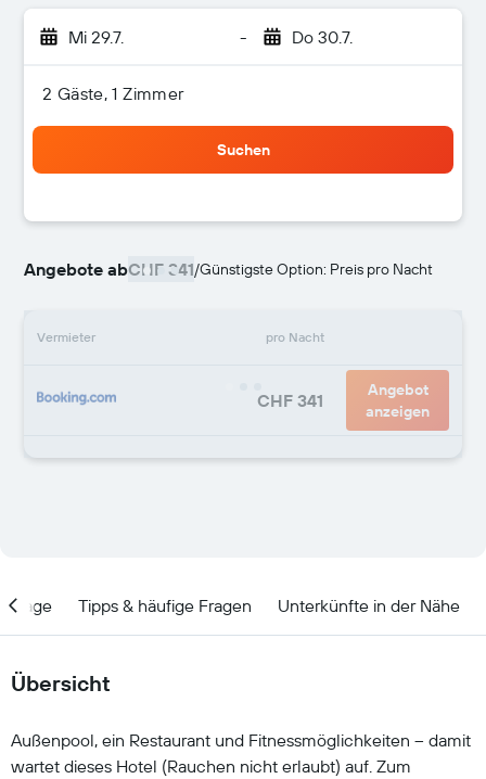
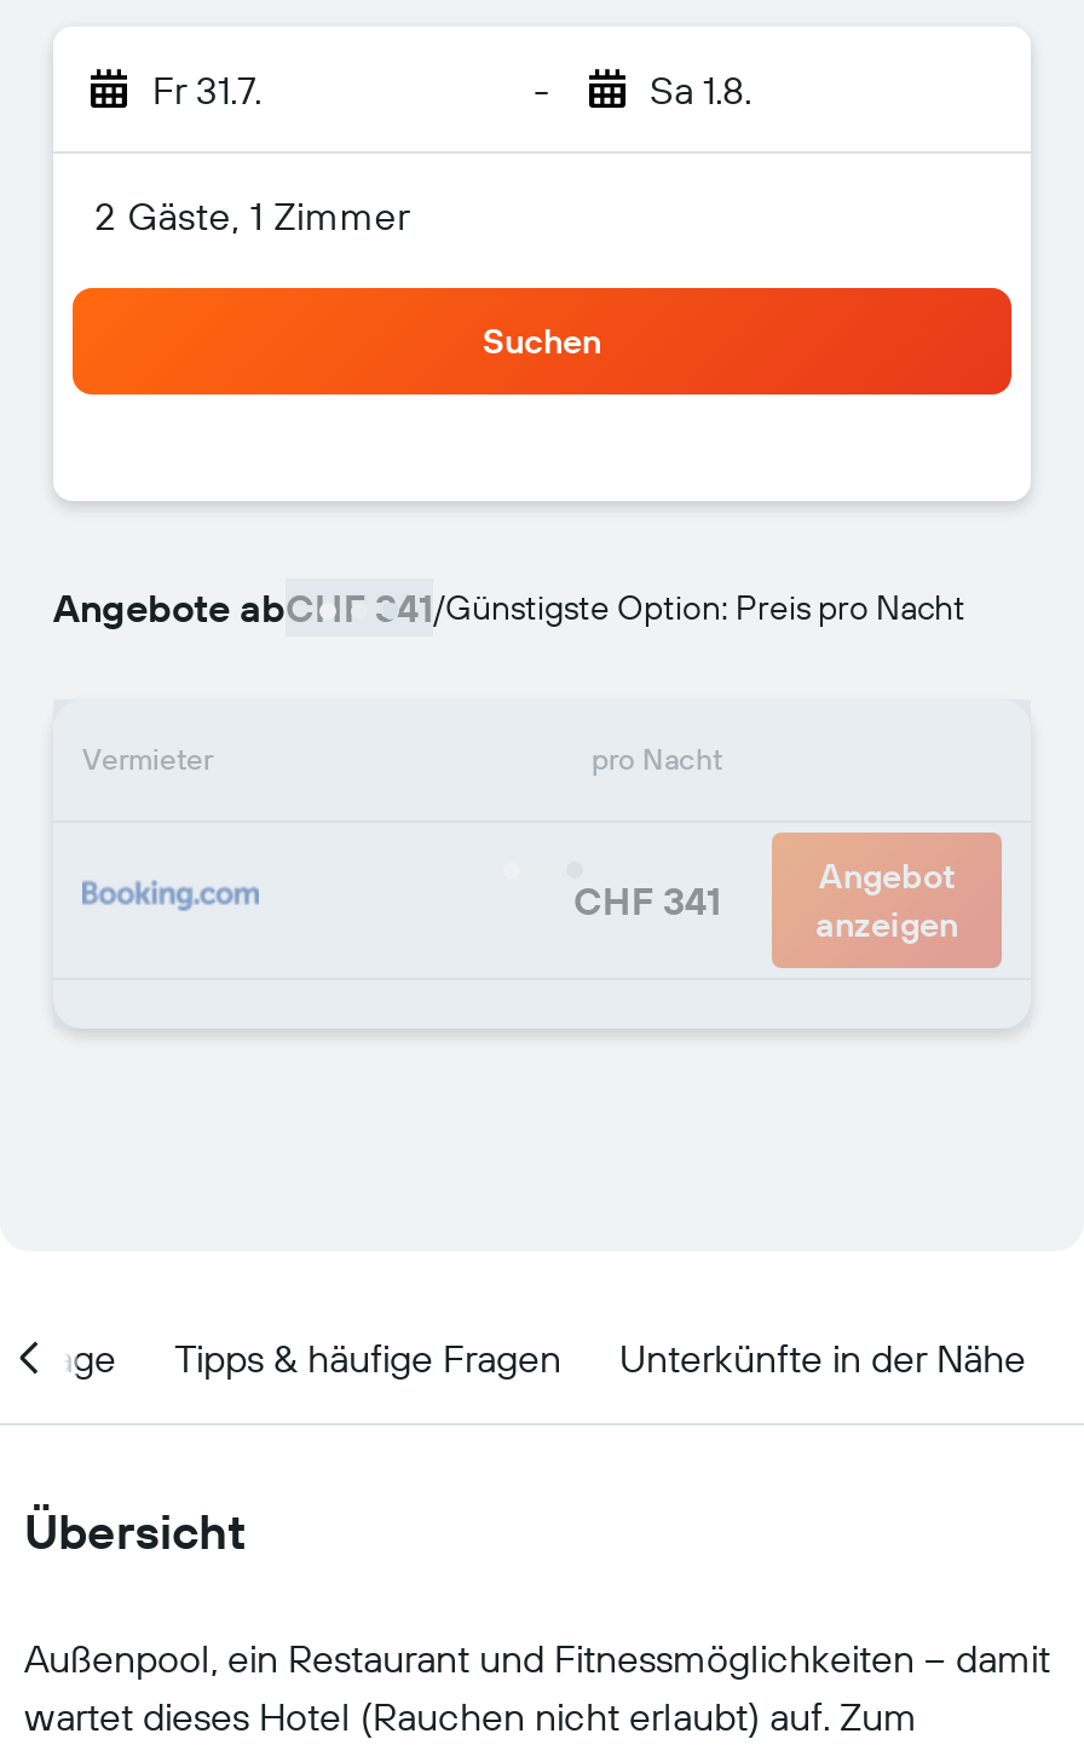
[68,26,124,48] Mi 29.7. -> [152,65,261,114] Fr 31.7.
[291,26,352,48] Do 30.7. -> [650,65,751,114] Sa 1.8.

